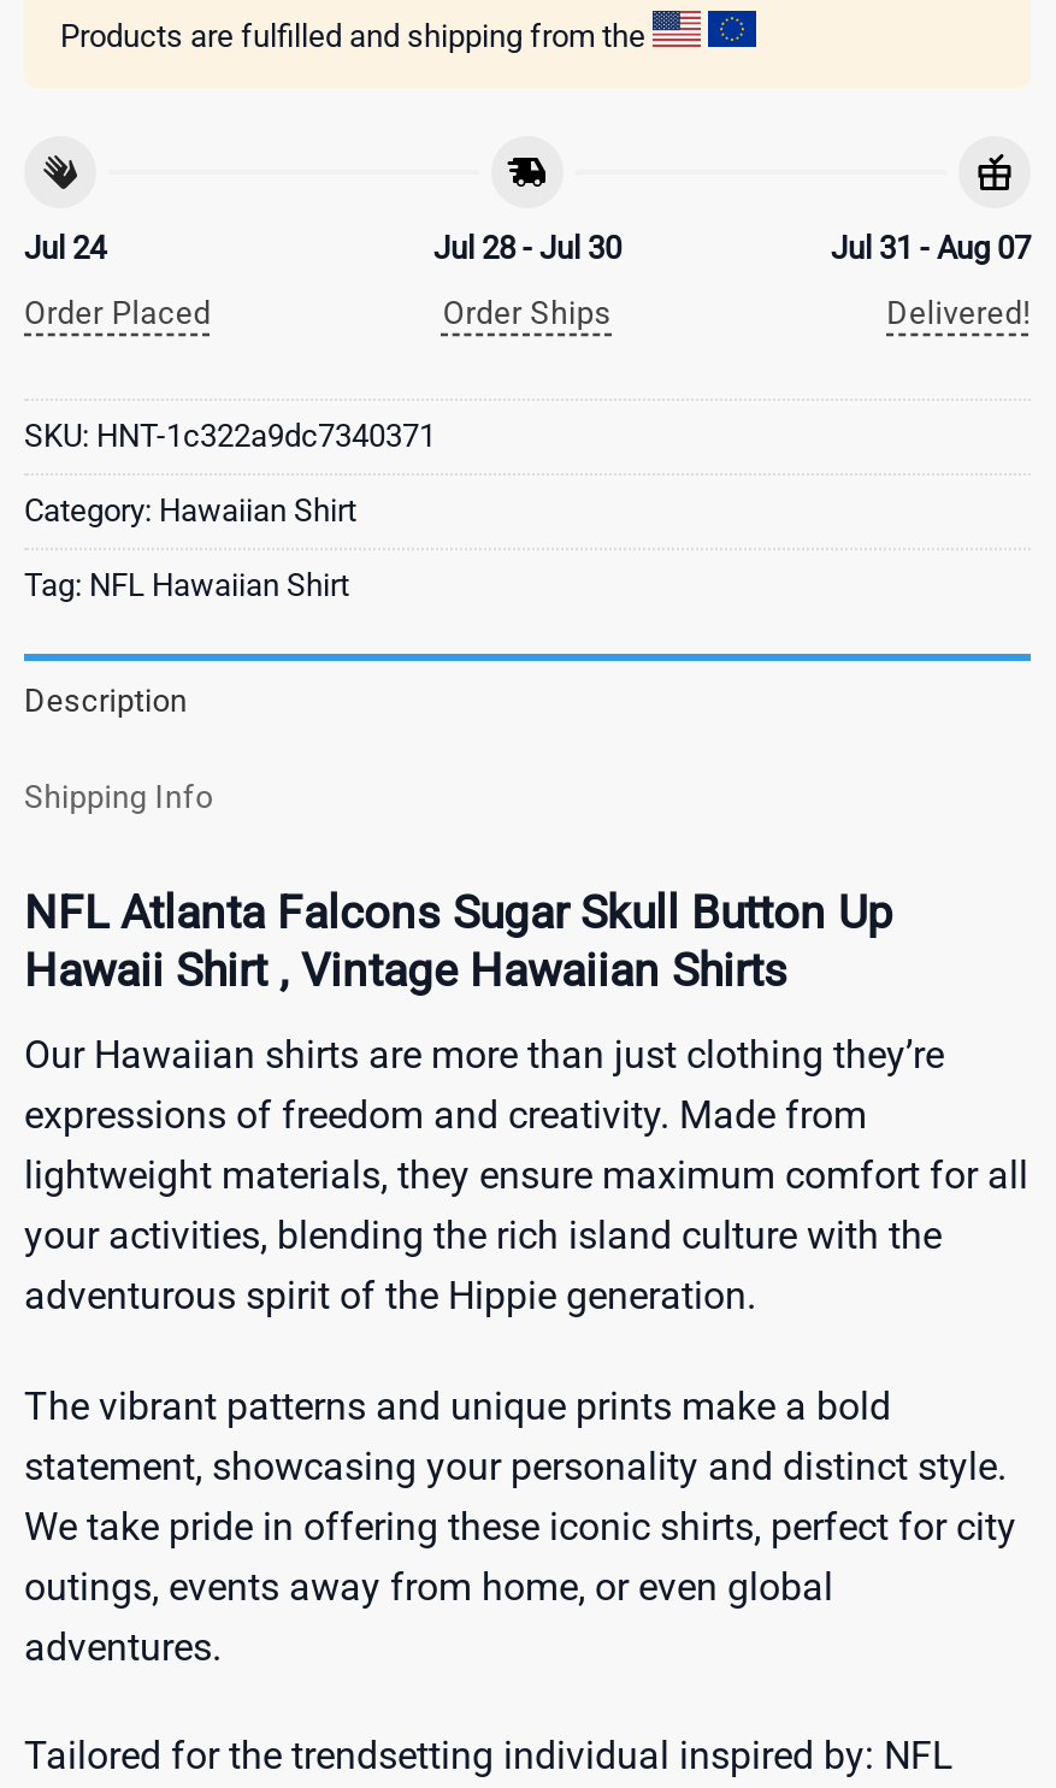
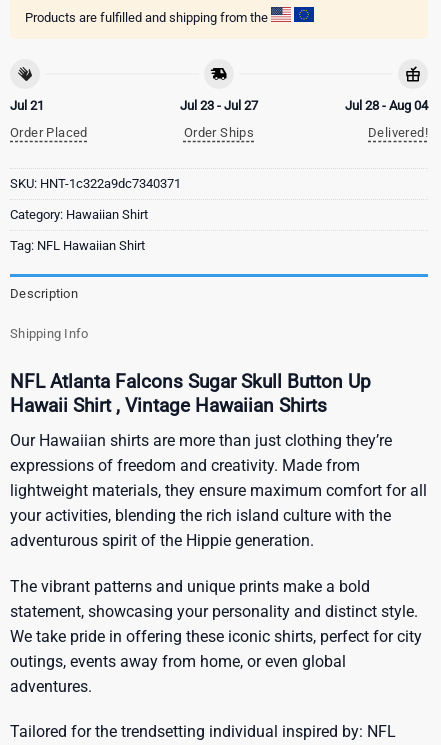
[24,230,106,266] Jul 24 -> [10,98,44,113] Jul 21
[433,230,621,266] Jul 28 - Jul 30 -> [180,98,258,113] Jul 23 - Jul 27
[831,230,1031,266] Jul 31 - Aug 07 -> [345,98,428,113] Jul 28 - Aug 04

